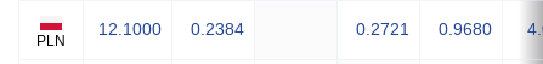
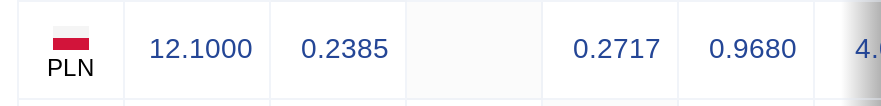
[98,20,244,39] 12.1000 0.2384 -> [149,32,389,64] 12.1000 0.2385
[356,20,409,39] 0.2721 -> [573,32,661,64] 0.2717

